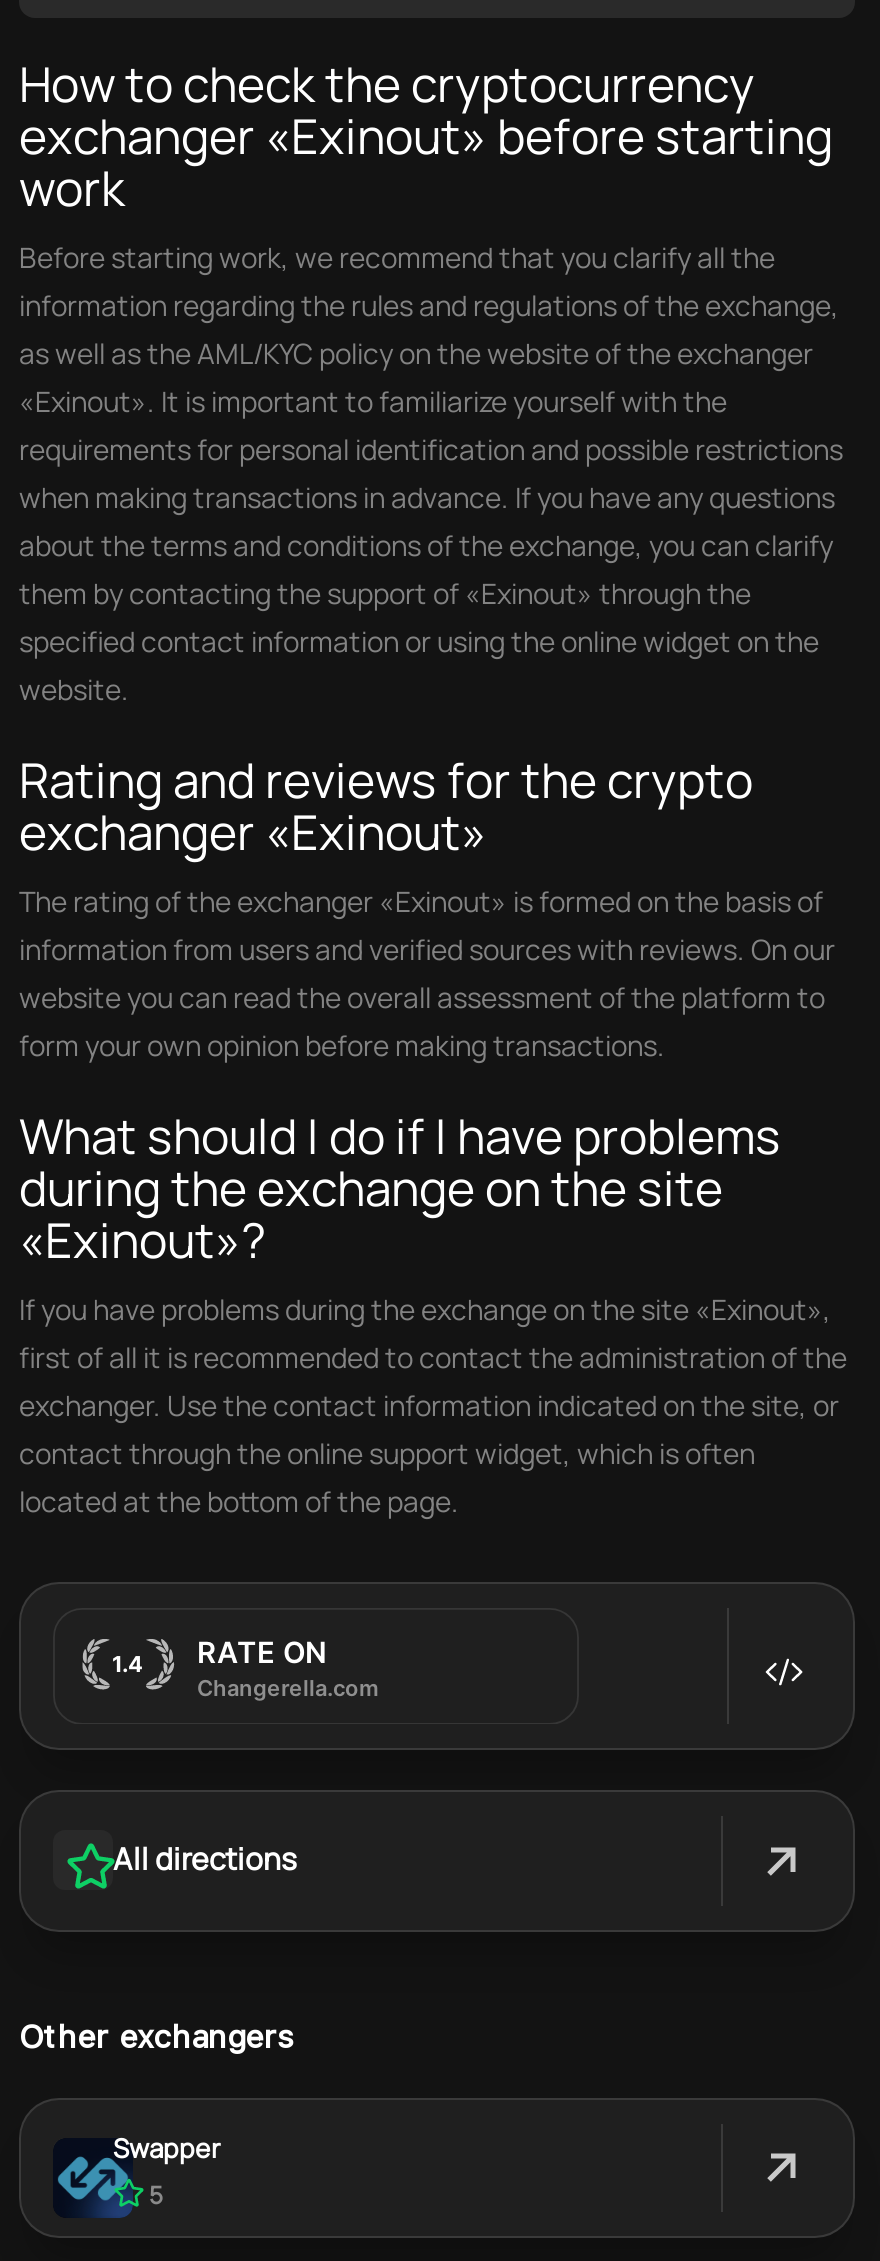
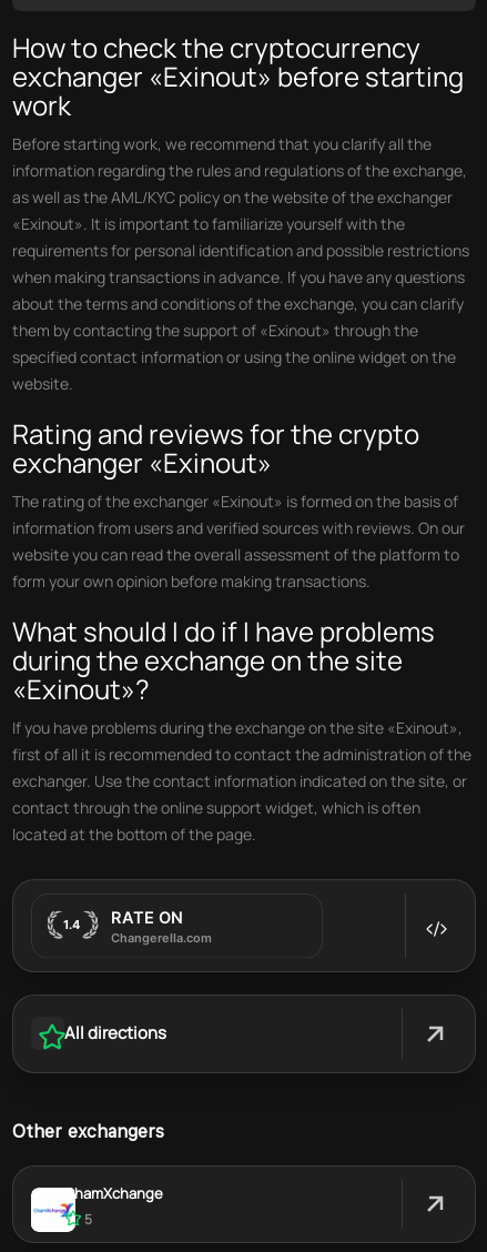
[51,2129,221,2220] [image] | Swapper -> [30,1183,163,1233] [image] | ChamXchange

